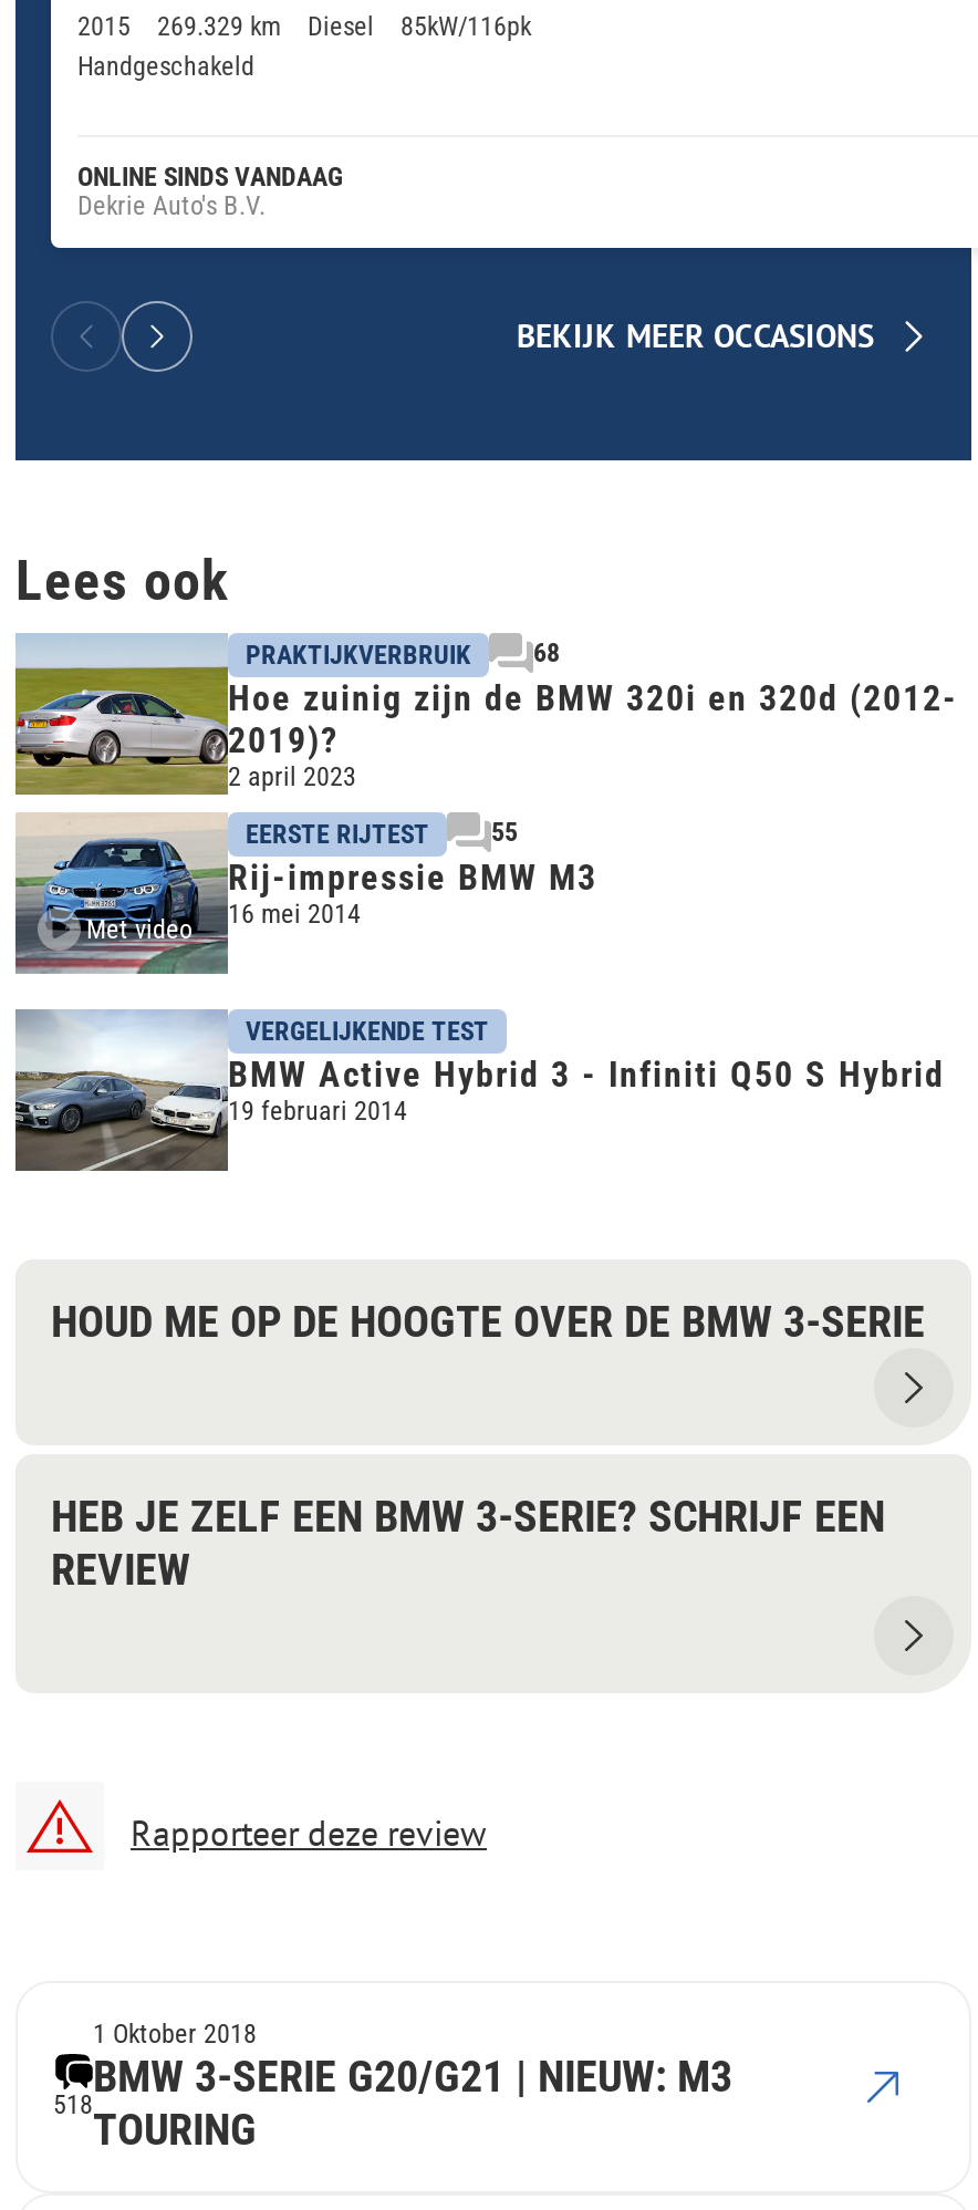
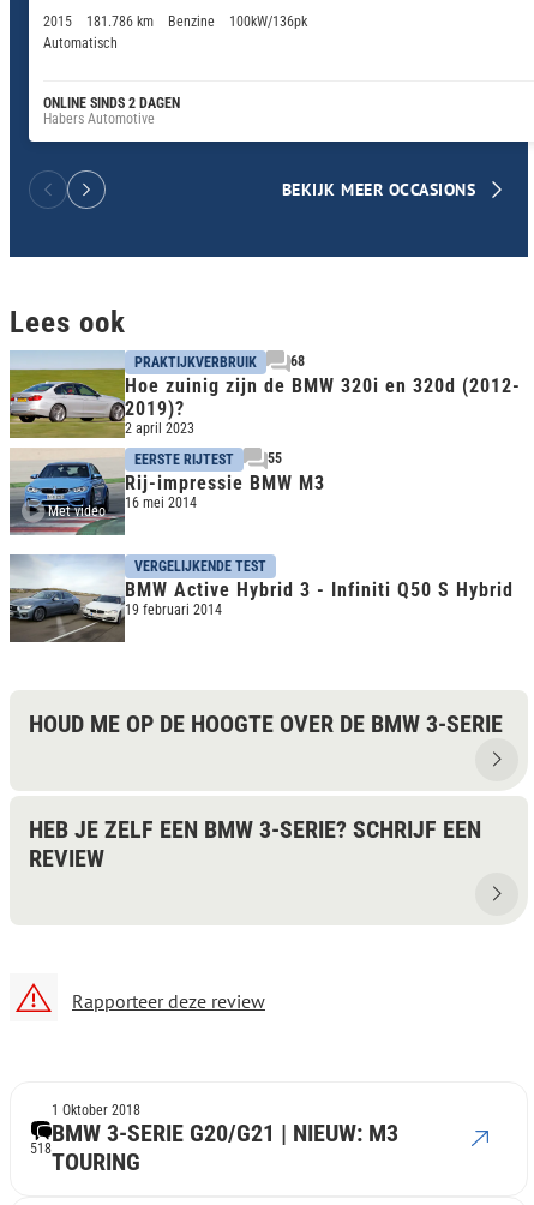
[77,11,531,82] 269.329 km | Diesel | 85kW/116pk | Handgeschakeld -> [43,13,307,51] 181.786 km | Benzine | 100kW/136pk | Automatisch
[77,162,343,221] ONLINE SINDS VANDAAG | Dekrie Auto's B.V. -> [43,94,180,127] ONLINE SINDS 2 DAGEN | Habers Automotive

